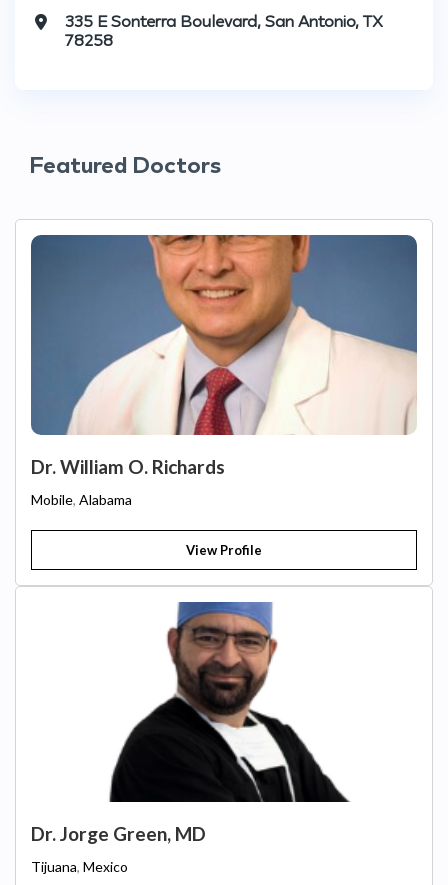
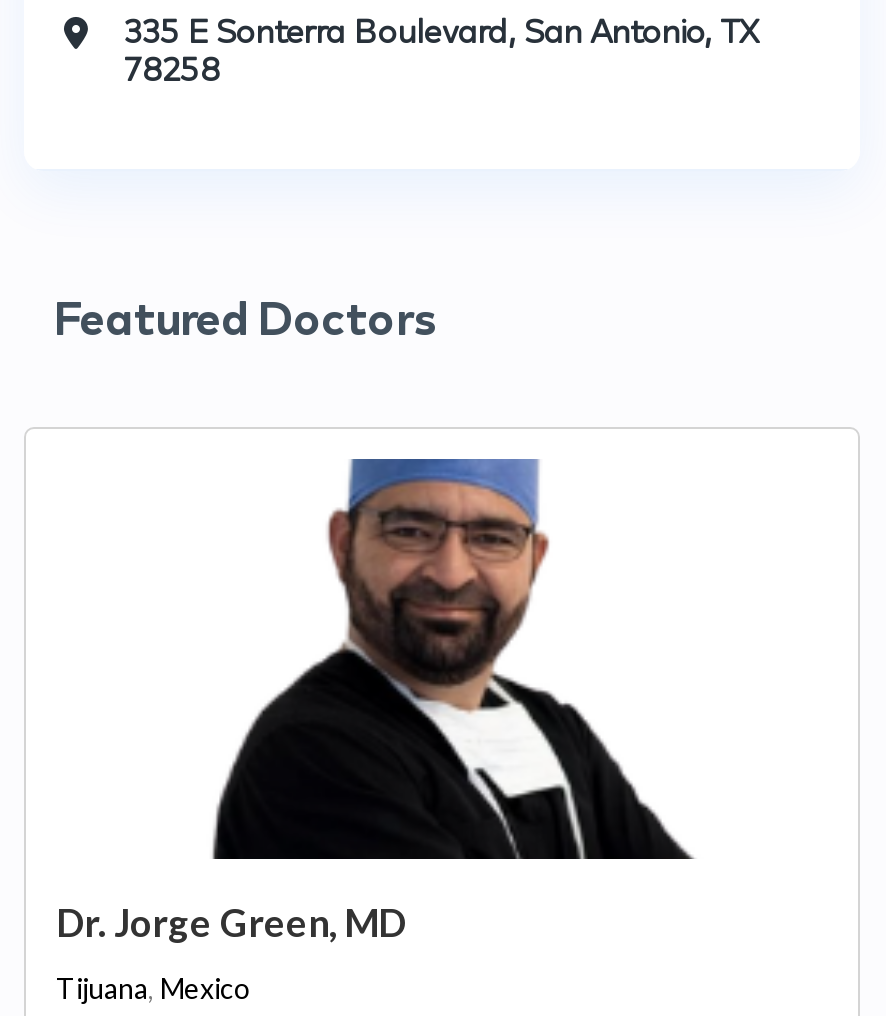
[30,234,418,558] [image] | Dr. William O. Richards | Mobile, Alabama | View Profile -> none

